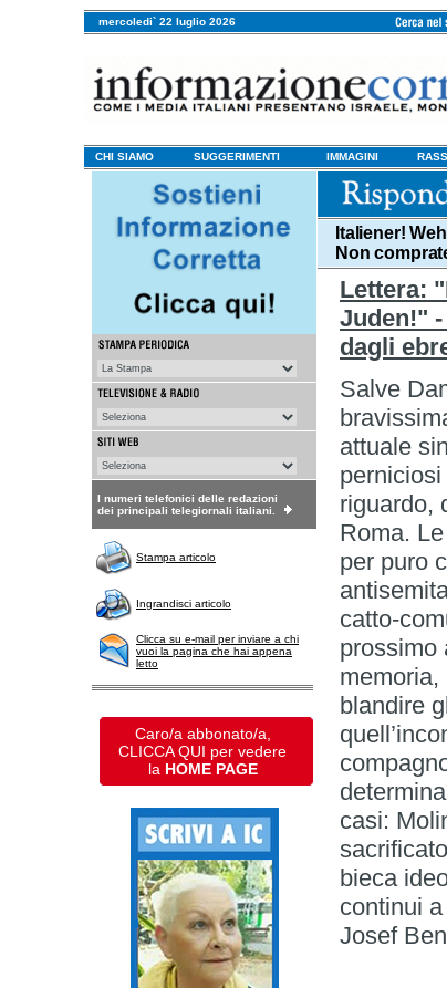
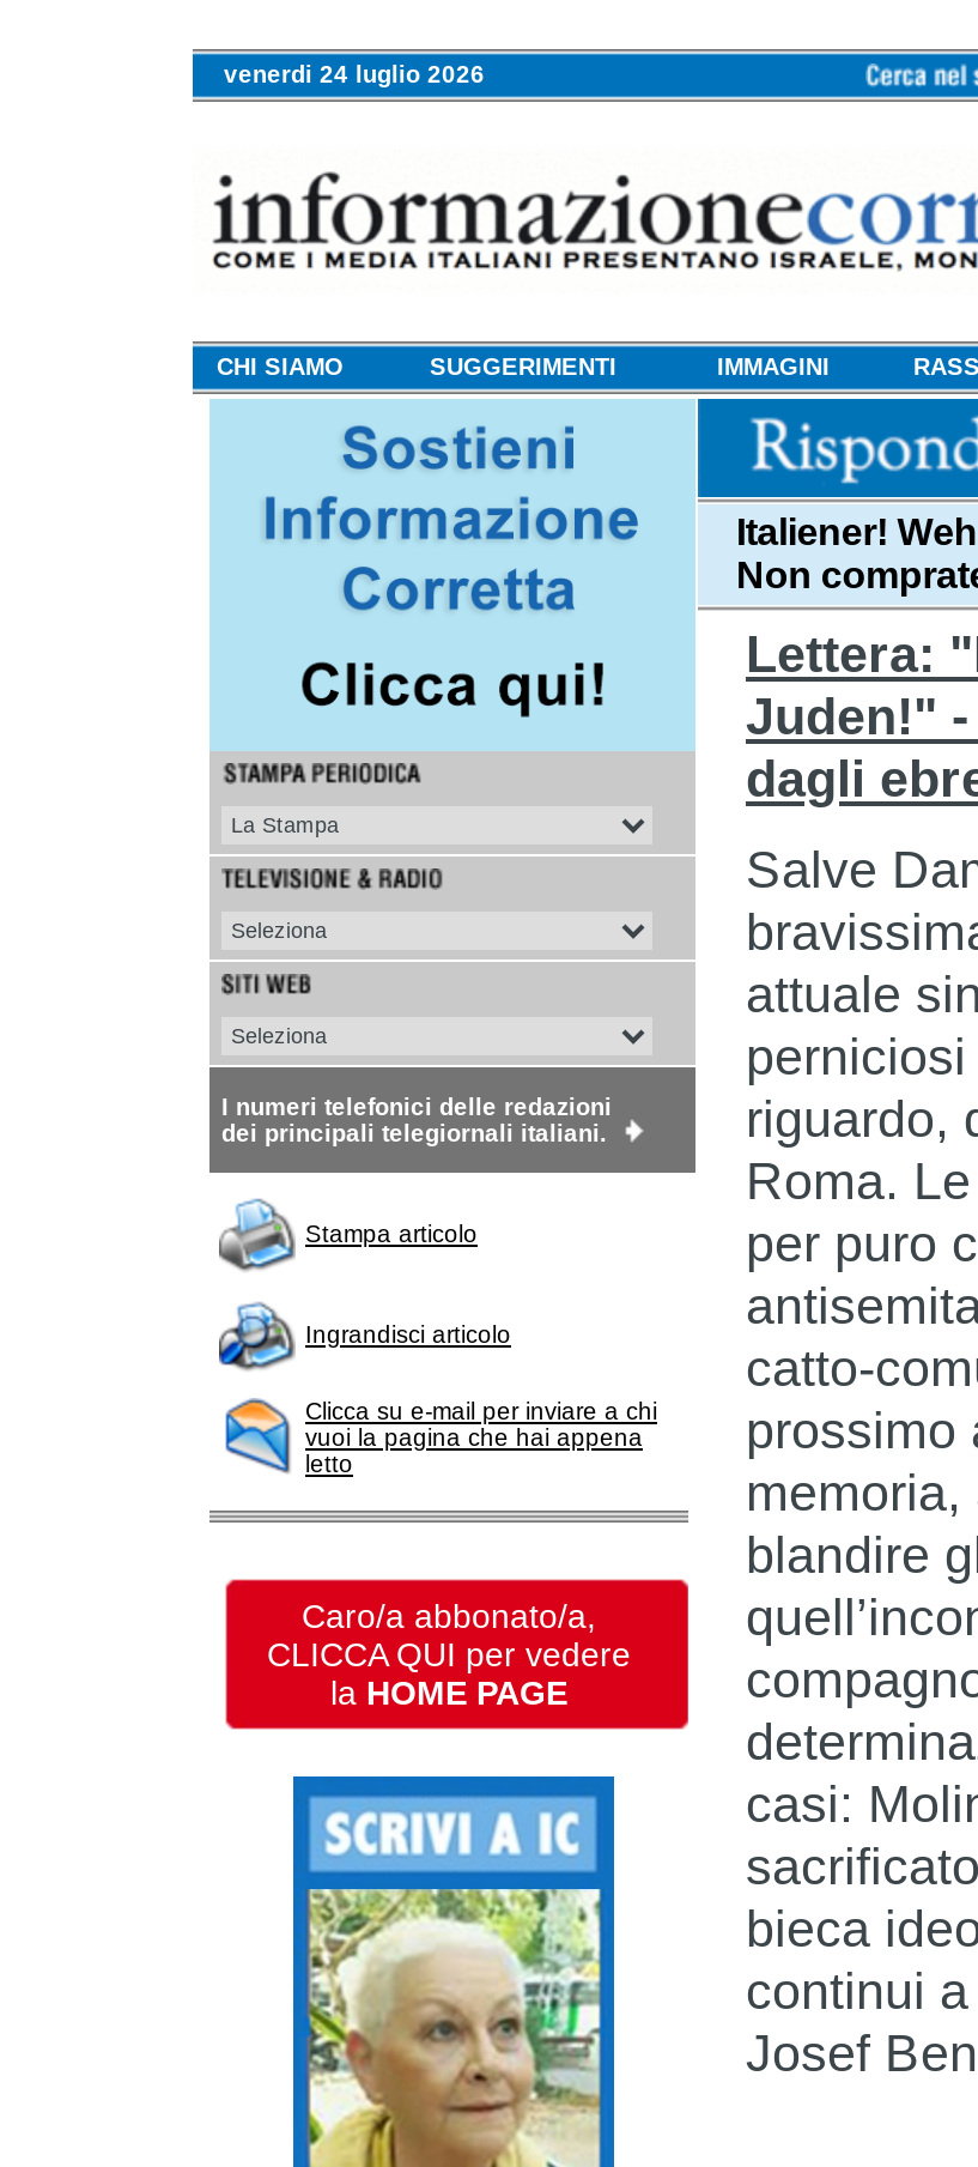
[98,15,236,28] mercoledi` 22 luglio 2026 -> [224,61,485,87] venerdi 24 luglio 2026

